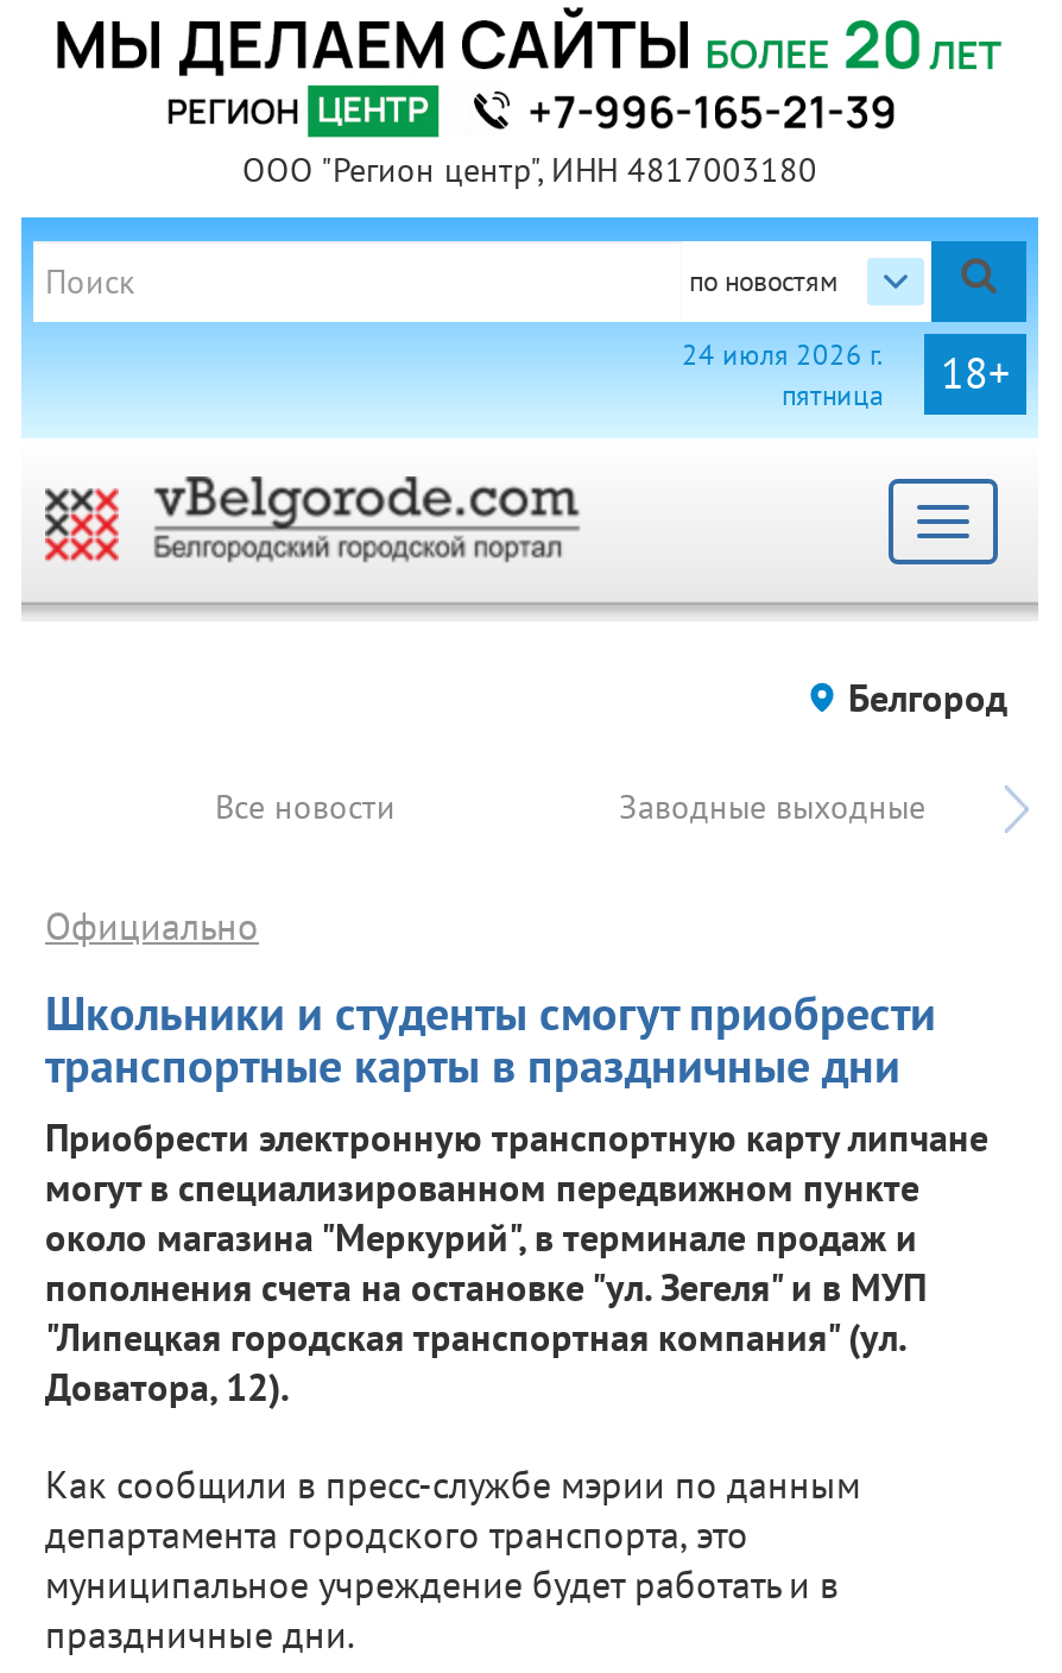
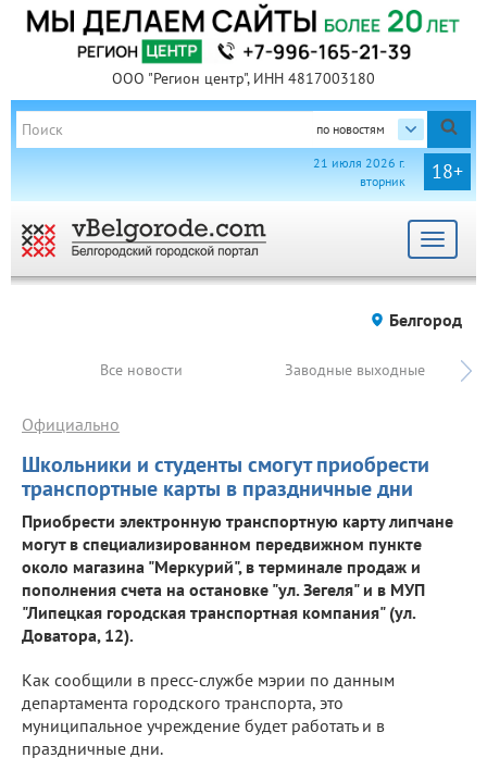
[682,336,884,412] 24 июля 2026 г. | пятница -> [313,154,405,189] 21 июля 2026 г. | вторник

